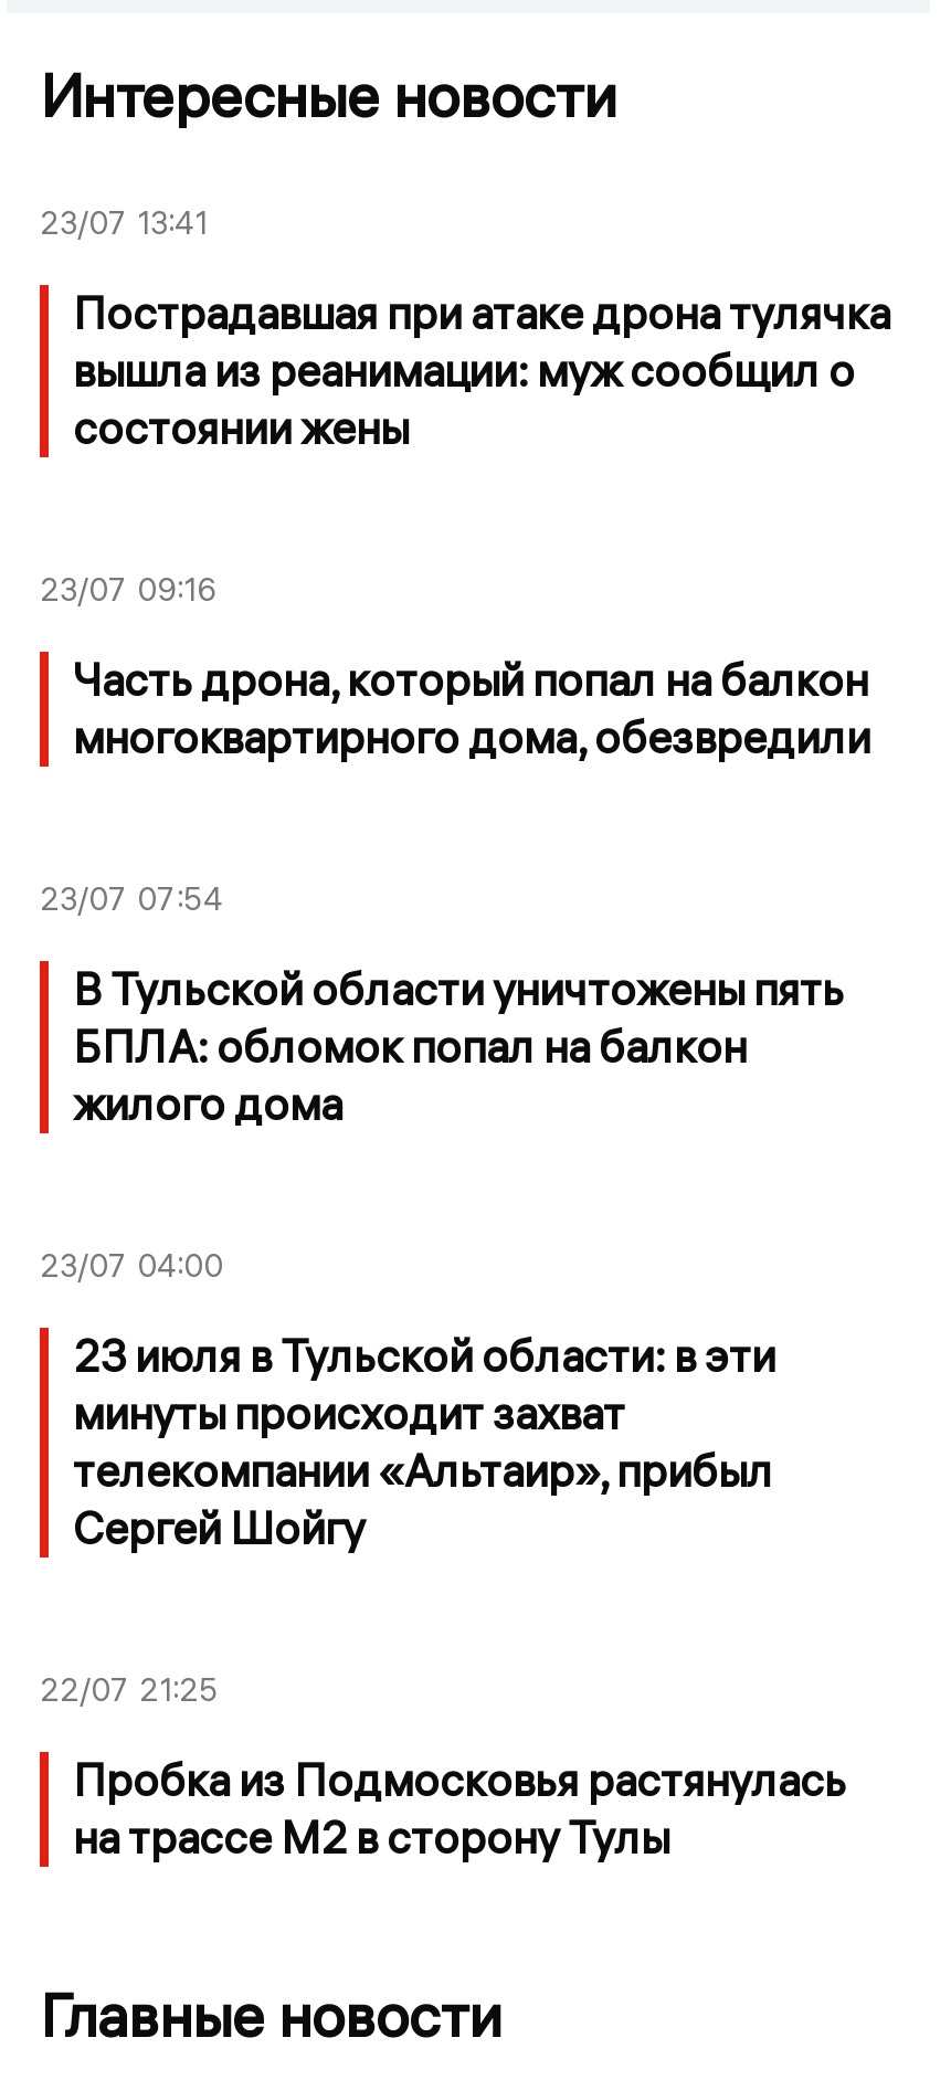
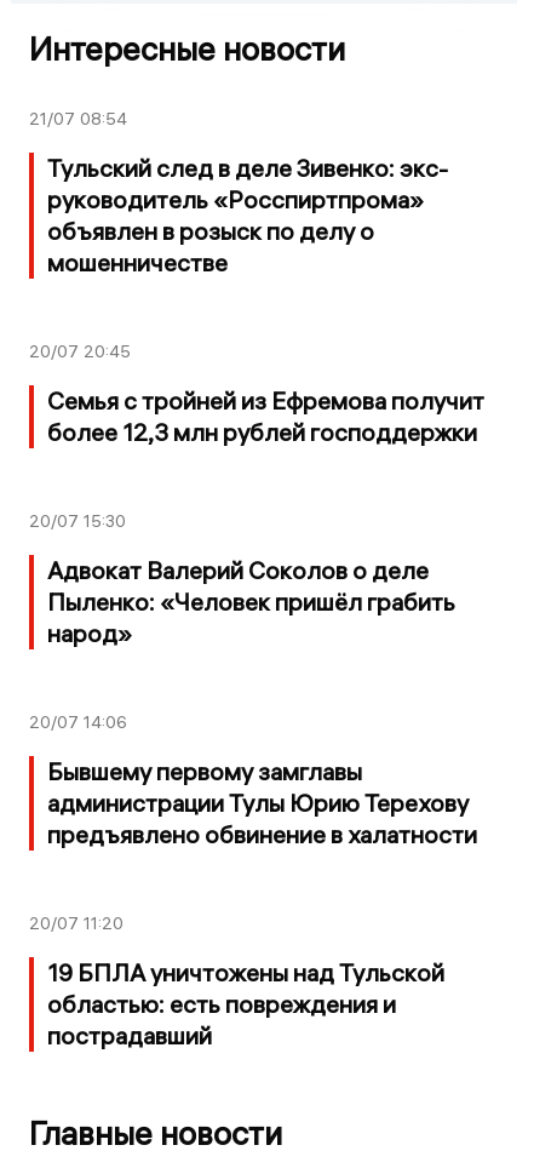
[40,203,208,243] 23/07 13:41 -> [29,108,127,130] 21/07 08:54
[73,285,890,455] Пострадавшая при атаке дрона тулячка | вышла из реанимации: муж сообщил о | состоянии жены -> [47,153,448,278] Тульский след в деле Зивенко: экс- | руководитель «Росспиртпрома» | объявлен в розыск по делу о | мошенничестве
[40,570,216,610] 23/07 09:16 -> [29,341,131,362] 20/07 20:45
[73,652,870,765] Часть дрона, который попал на балкон | многоквартирного дома, обезвредили -> [47,385,484,447] Семья с тройней из Ефремова получит | более 12,3 млн рублей господдержки
[40,879,223,919] 23/07 07:54 -> [29,510,126,532] 20/07 15:30
[73,961,844,1131] В Тульской области уничтожены пять | БПЛА: обломок попал на балкон | жилого дома -> [47,555,455,648] Адвокат Валерий Соколов о деле | Пыленко: «Человек пришёл грабить | народ»
[40,1246,223,1286] 23/07 04:00 -> [29,711,127,733] 20/07 14:06
[73,1328,775,1556] 23 июля в Тульской области: в эти | минуты происходит захват | телекомпании «Альтаир», прибыл | Сергей Шойгу -> [47,756,477,849] Бывшему первому замглавы | администрации Тулы Юрию Терехову | предъявлено обвинение в халатности
[40,1670,219,1710] 22/07 21:25 -> [29,912,124,934] 20/07 11:20
[73,1752,846,1865] Пробка из Подмосковья растянулась | на трассе М2 в сторону Тулы -> [47,957,444,1051] 19 БПЛА уничтожены над Тульской | областью: есть повреждения и | пострадавший

